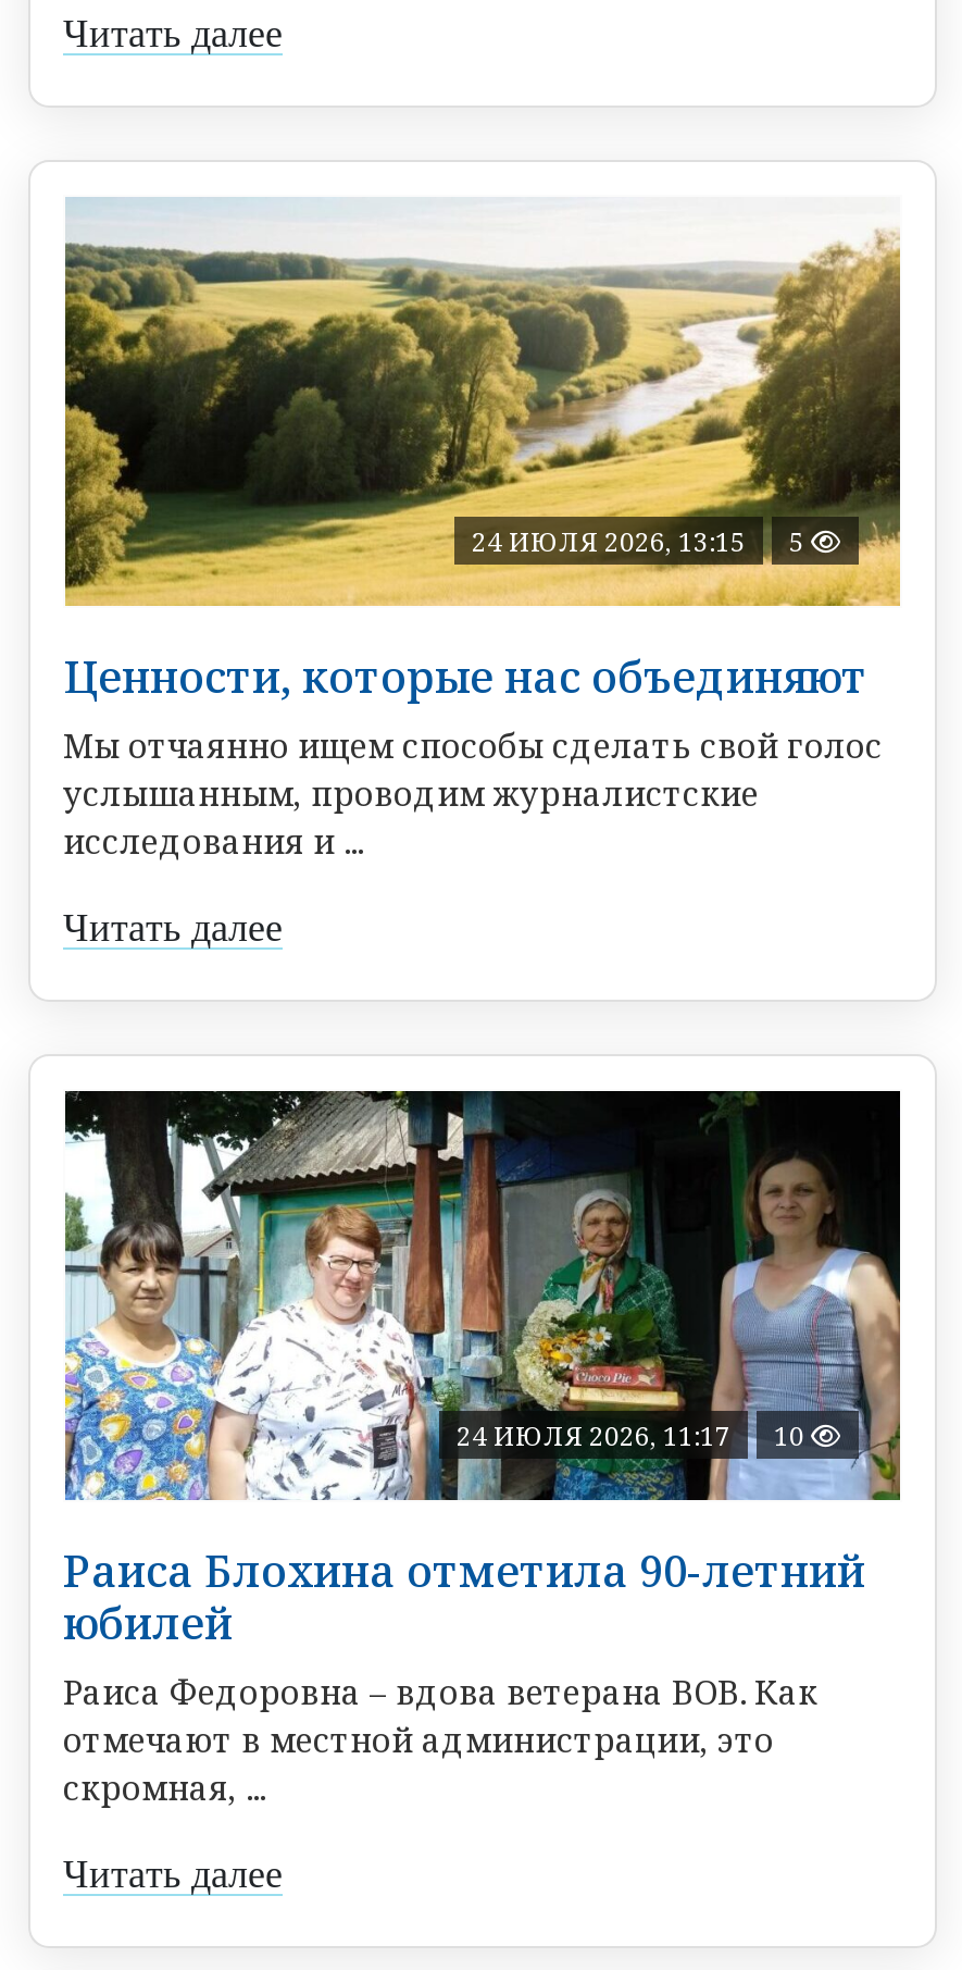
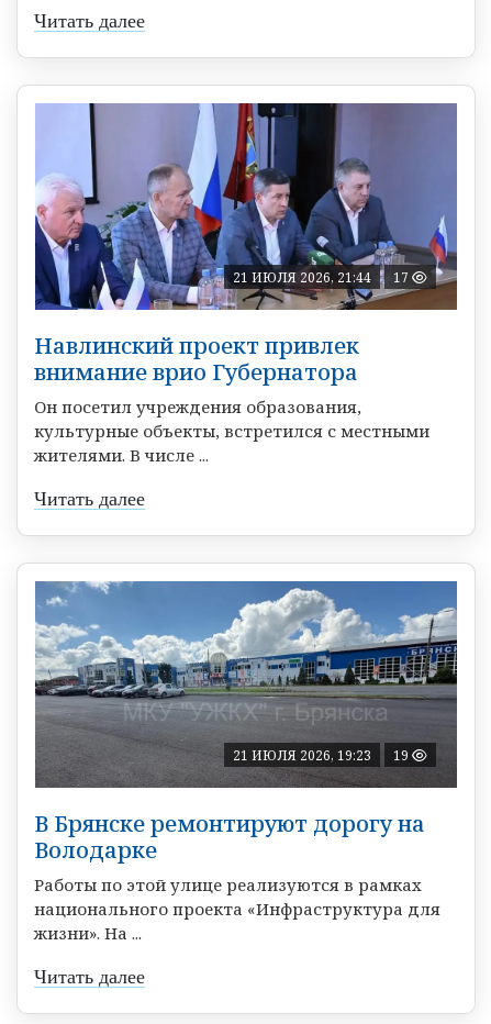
[63,197,902,608] [image] | 24 ИЮЛЯ 2026, 13:15 | 5 -> [34,102,458,311] [image] | 21 ИЮЛЯ 2026, 21:44 | 17
[63,648,883,863] Ценности, которые нас объединяют | Мы отчаянно ищем способы сделать свой голос | услышанным, проводим журналистские | исследования и ... -> [34,331,429,466] Навлинский проект привлек | внимание врио Губернатора | Он посетил учреждения образования, | культурные объекты, встретился с местными | жителями. В числе ...
[63,1089,902,1502] [image] | 24 ИЮЛЯ 2026, 11:17 | 10 -> [34,580,458,789] [image] | 21 ИЮЛЯ 2026, 19:23 | 19
[63,1542,865,1809] Раиса Блохина отметила 90-летний | юбилей | Раиса Федоровна – вдова ветерана ВОВ. Как | отмечают в местной администрации, это | скромная, ... -> [34,809,440,944] В Брянске ремонтируют дорогу на | Володарке | Работы по этой улице реализуются в рамках | национального проекта «Инфраструктура для | жизни». На ...

